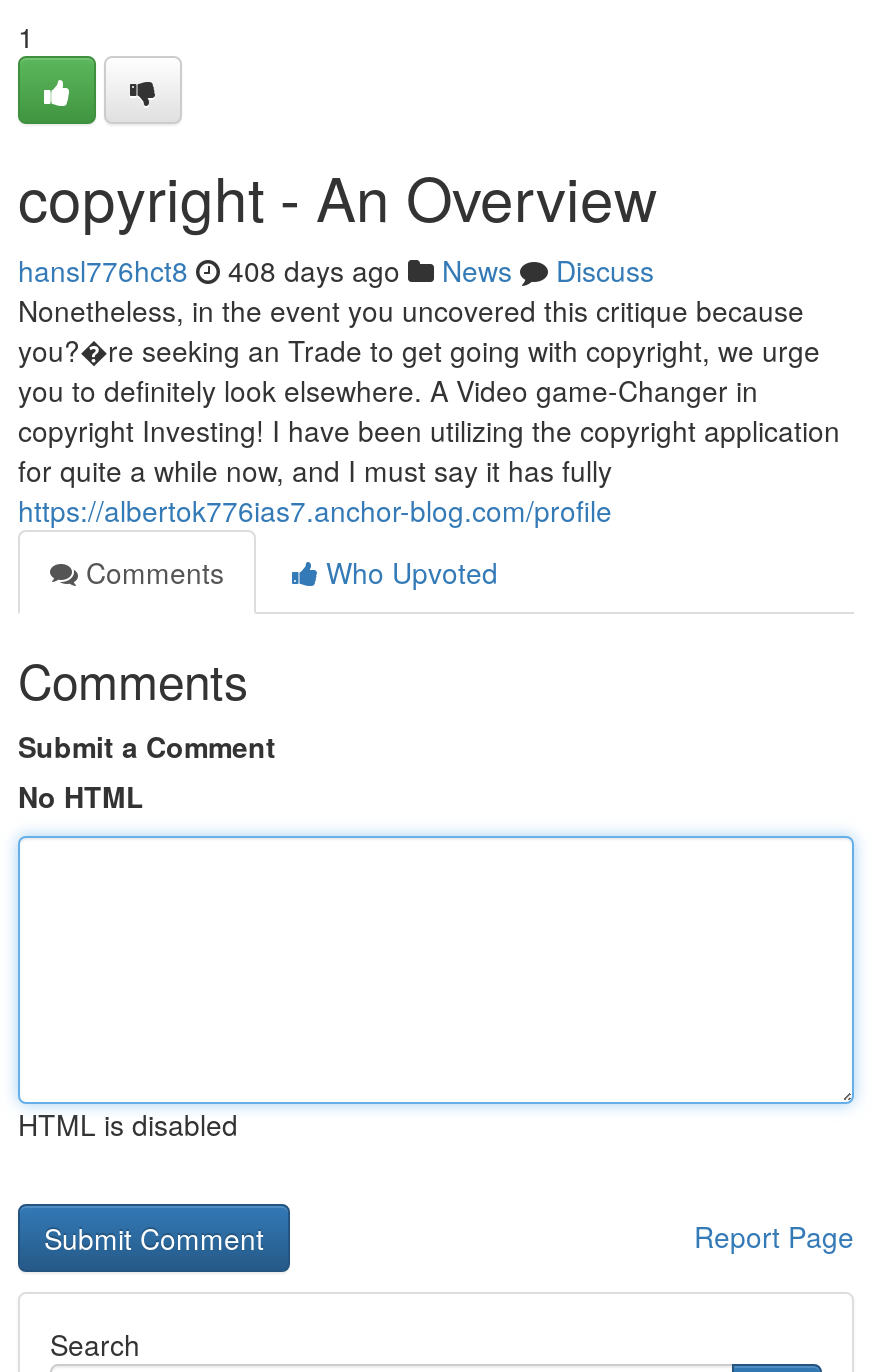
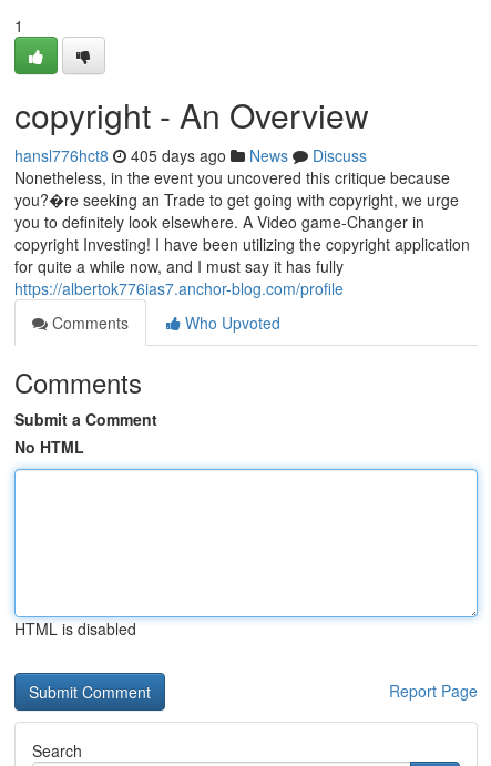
[18,250,654,290] hansl776hct8 408 days ago News Discuss -> [14,144,367,166] hansl776hct8 405 days ago News Discuss

